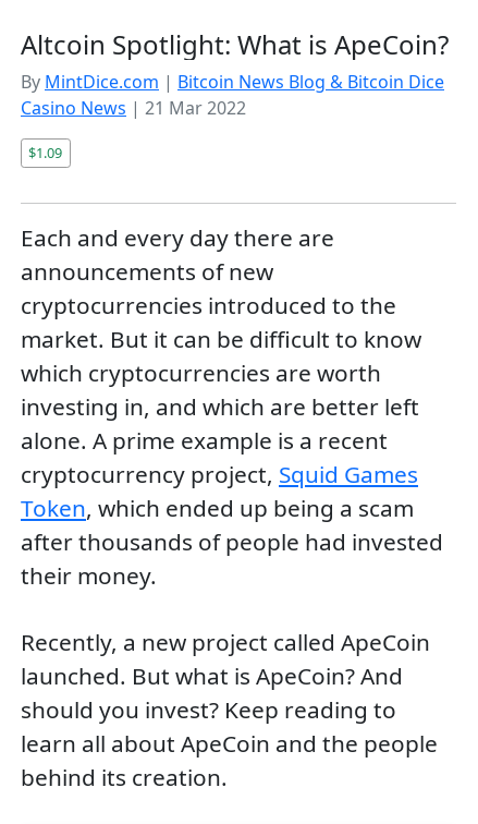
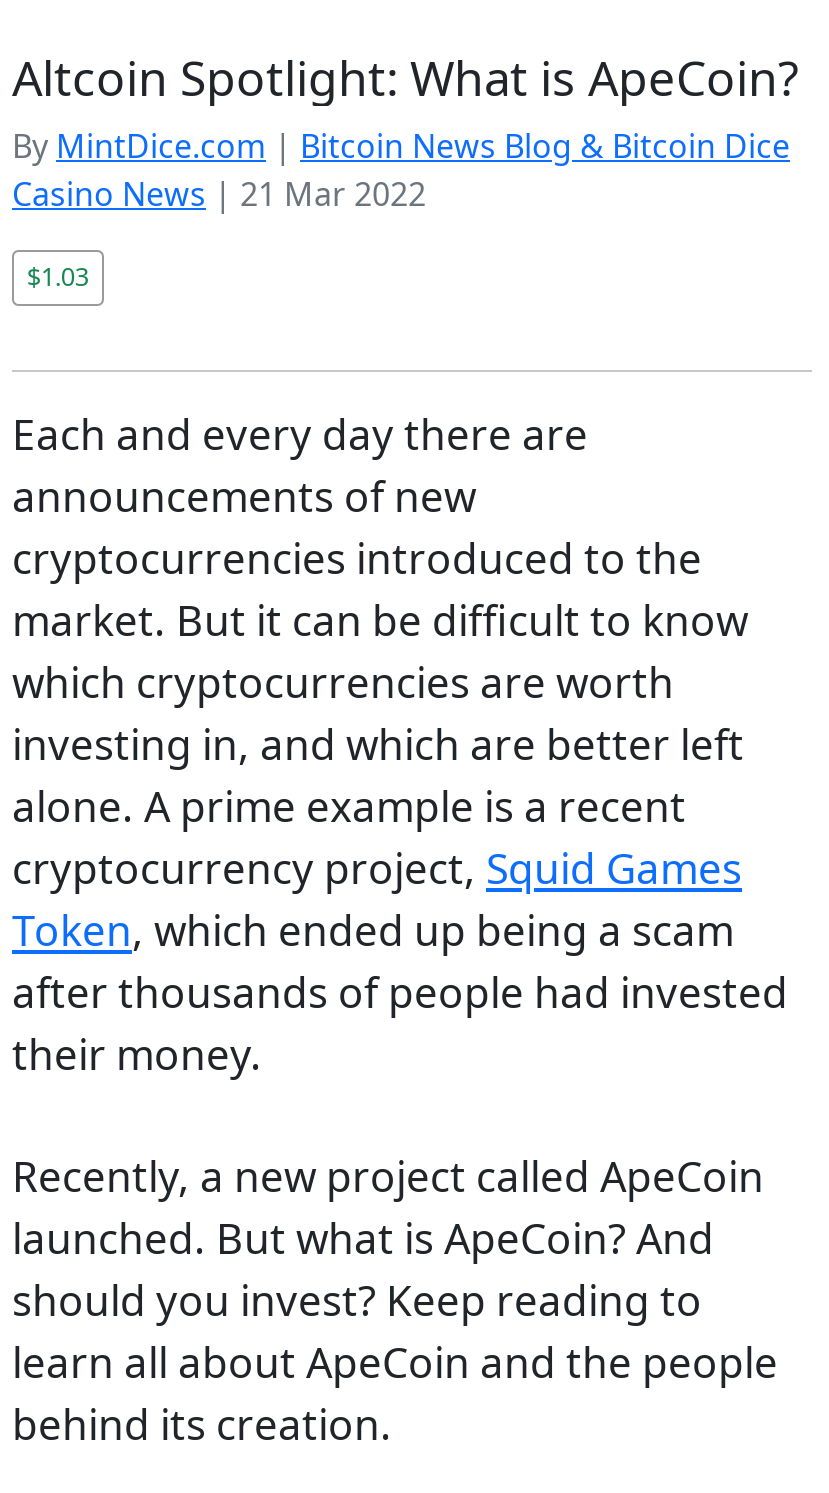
[29,143,62,162] $1.09 -> [27,259,89,295] $1.03

